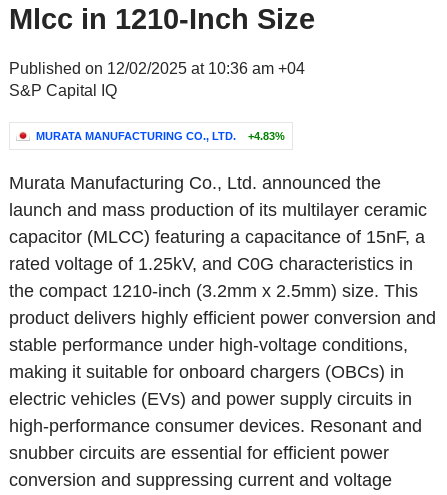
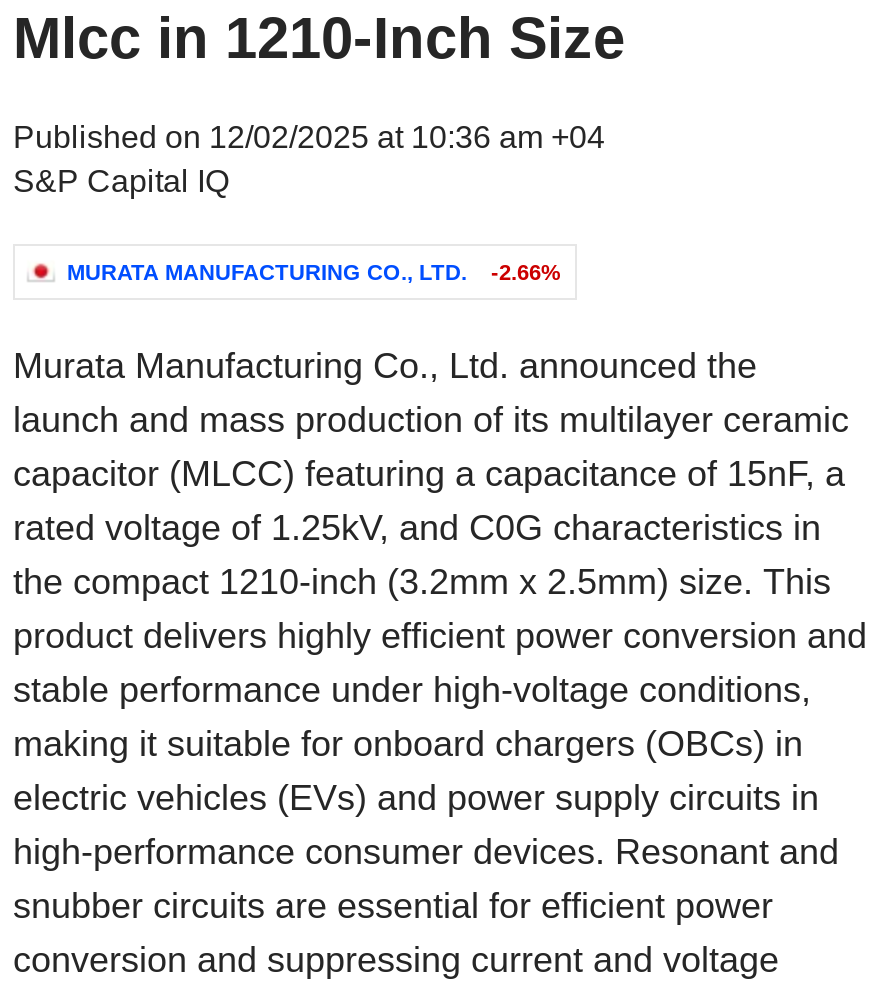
[36,130,285,142] MURATA MANUFACTURING CO., LTD. +4.83% -> [67,260,561,284] MURATA MANUFACTURING CO., LTD. -2.66%

